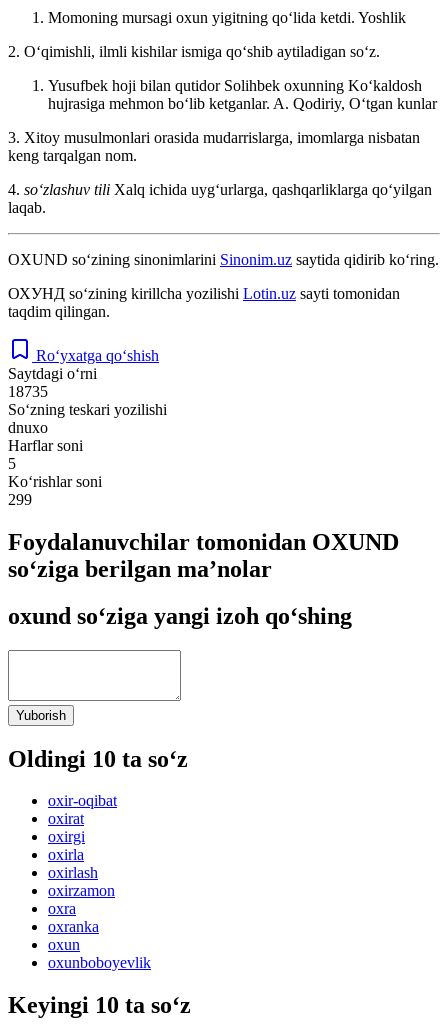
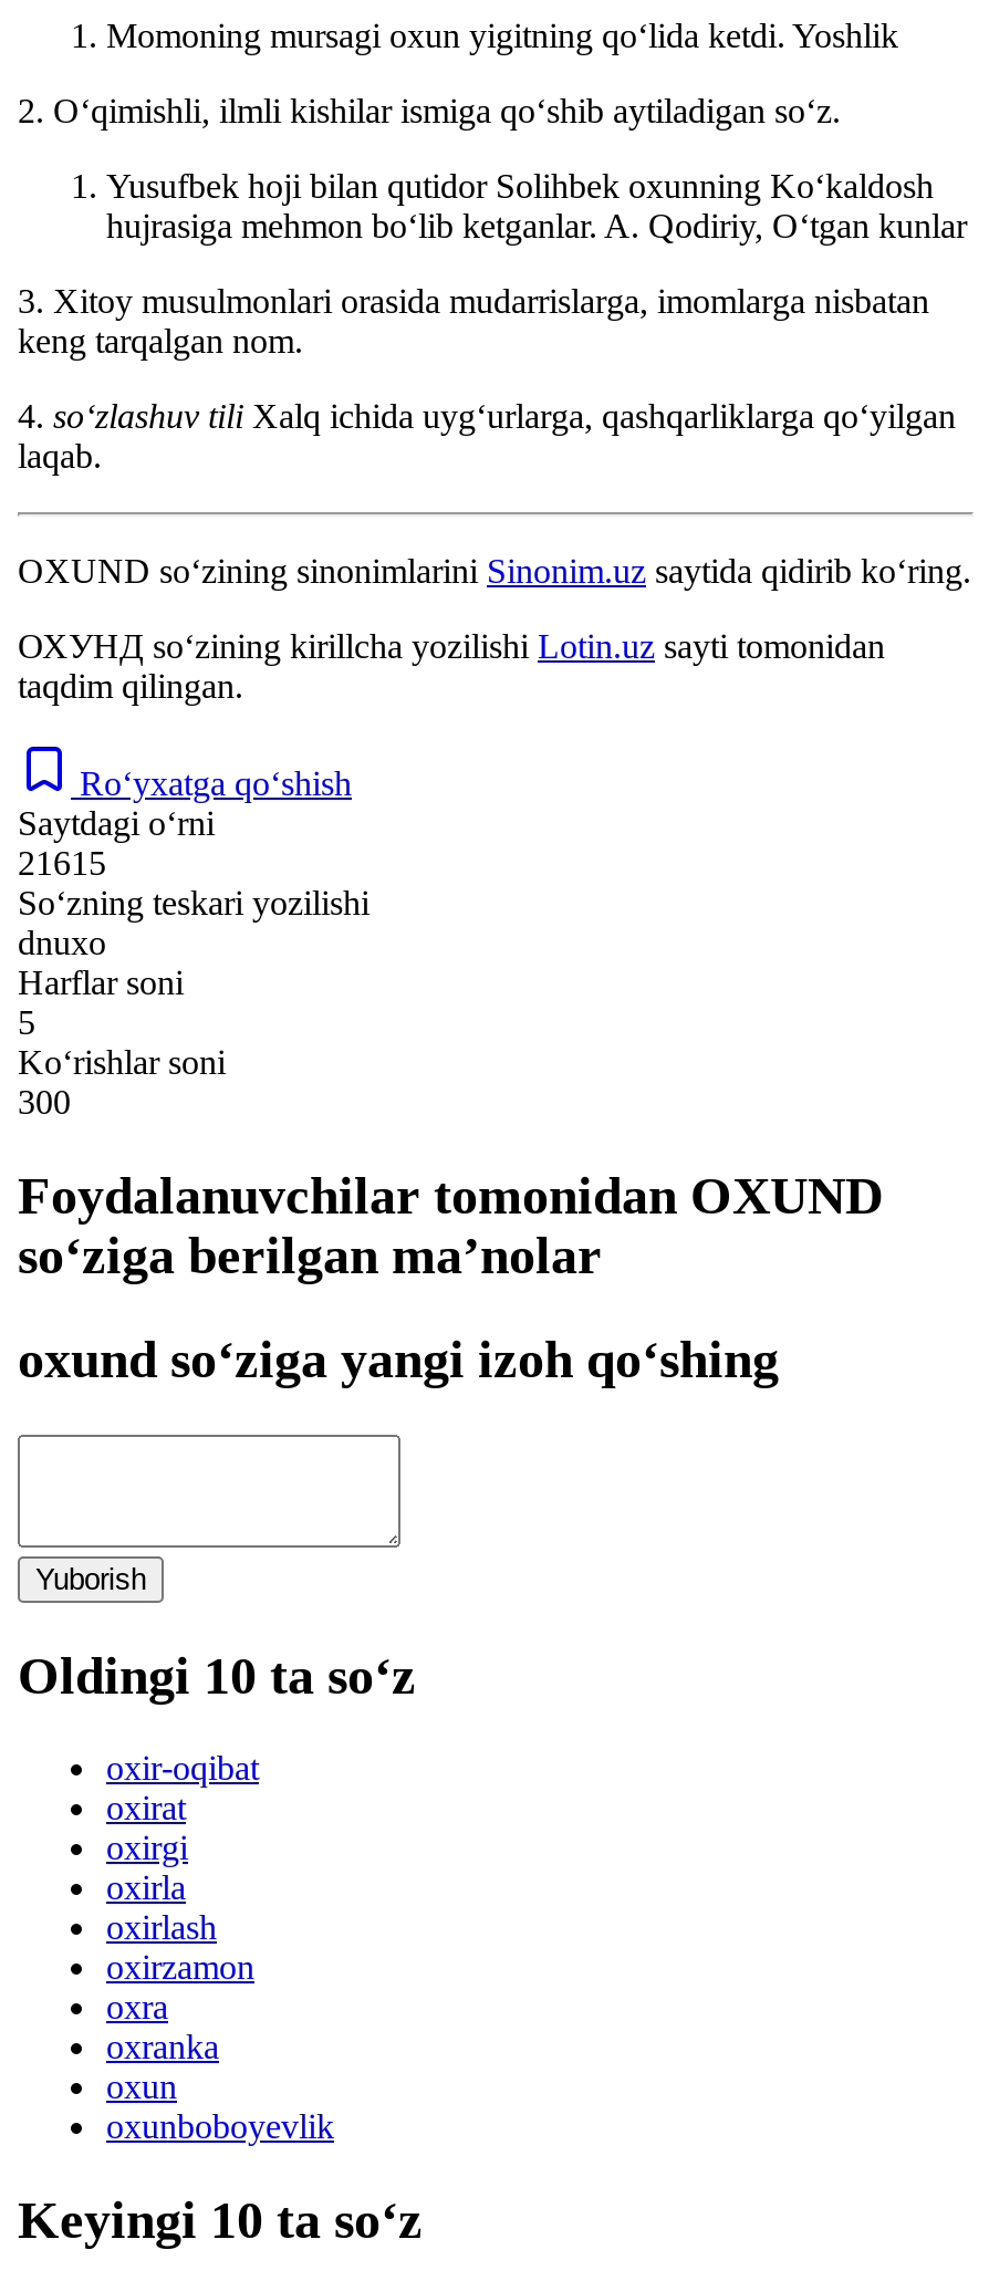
[8,383,48,400] 18735 -> [18,844,106,881] 21615
[8,491,32,508] 299 -> [18,1083,71,1120] 300

